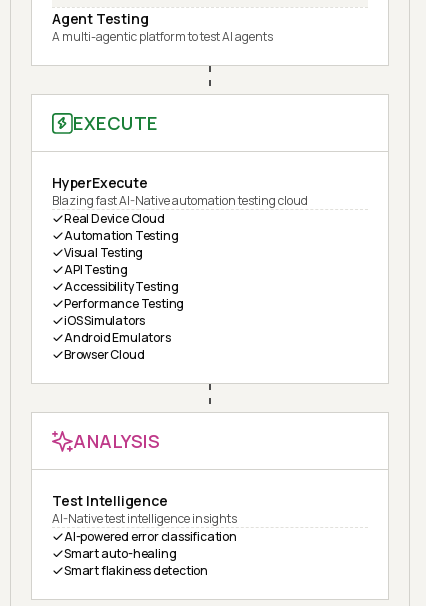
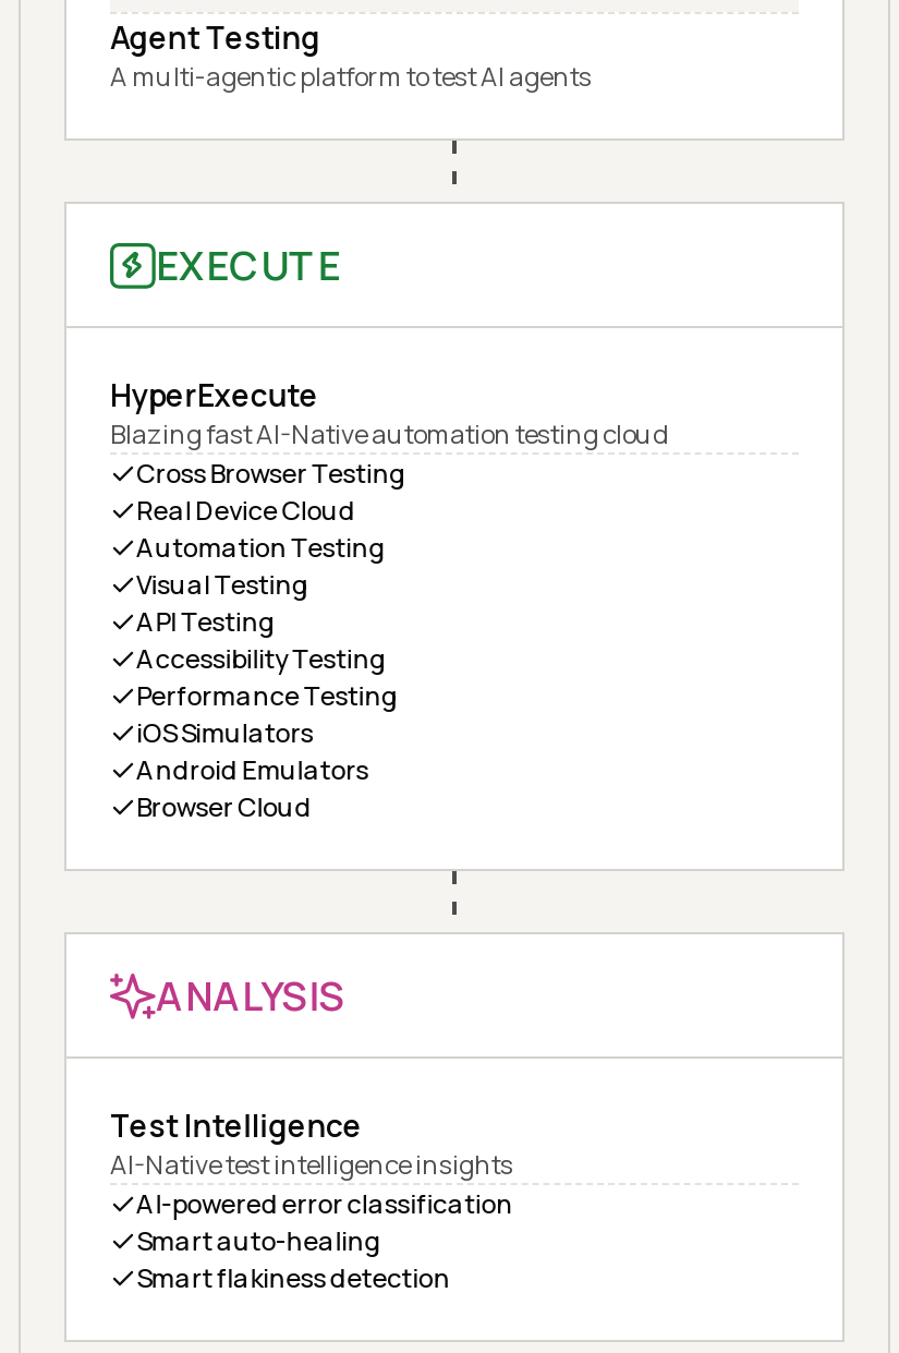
none -> [136,455,406,492] Cross Browser Testing

